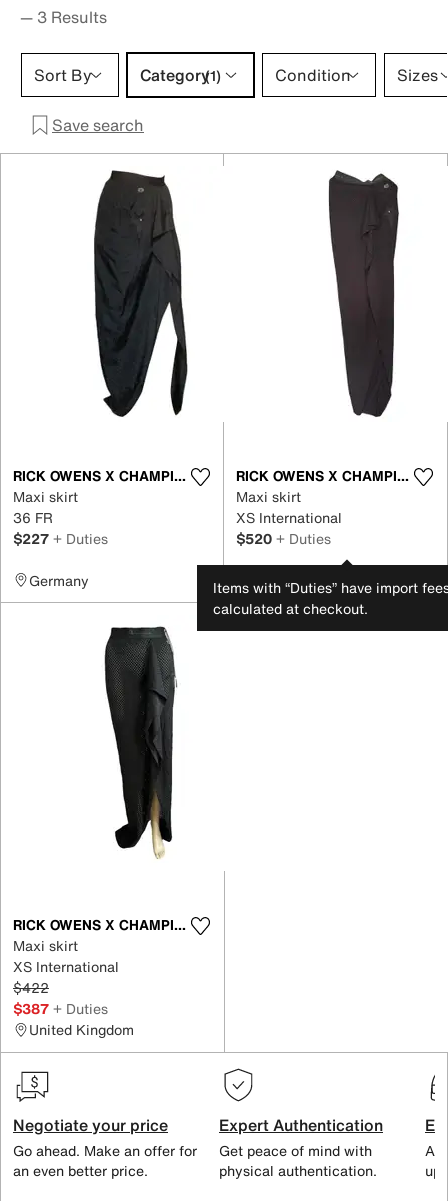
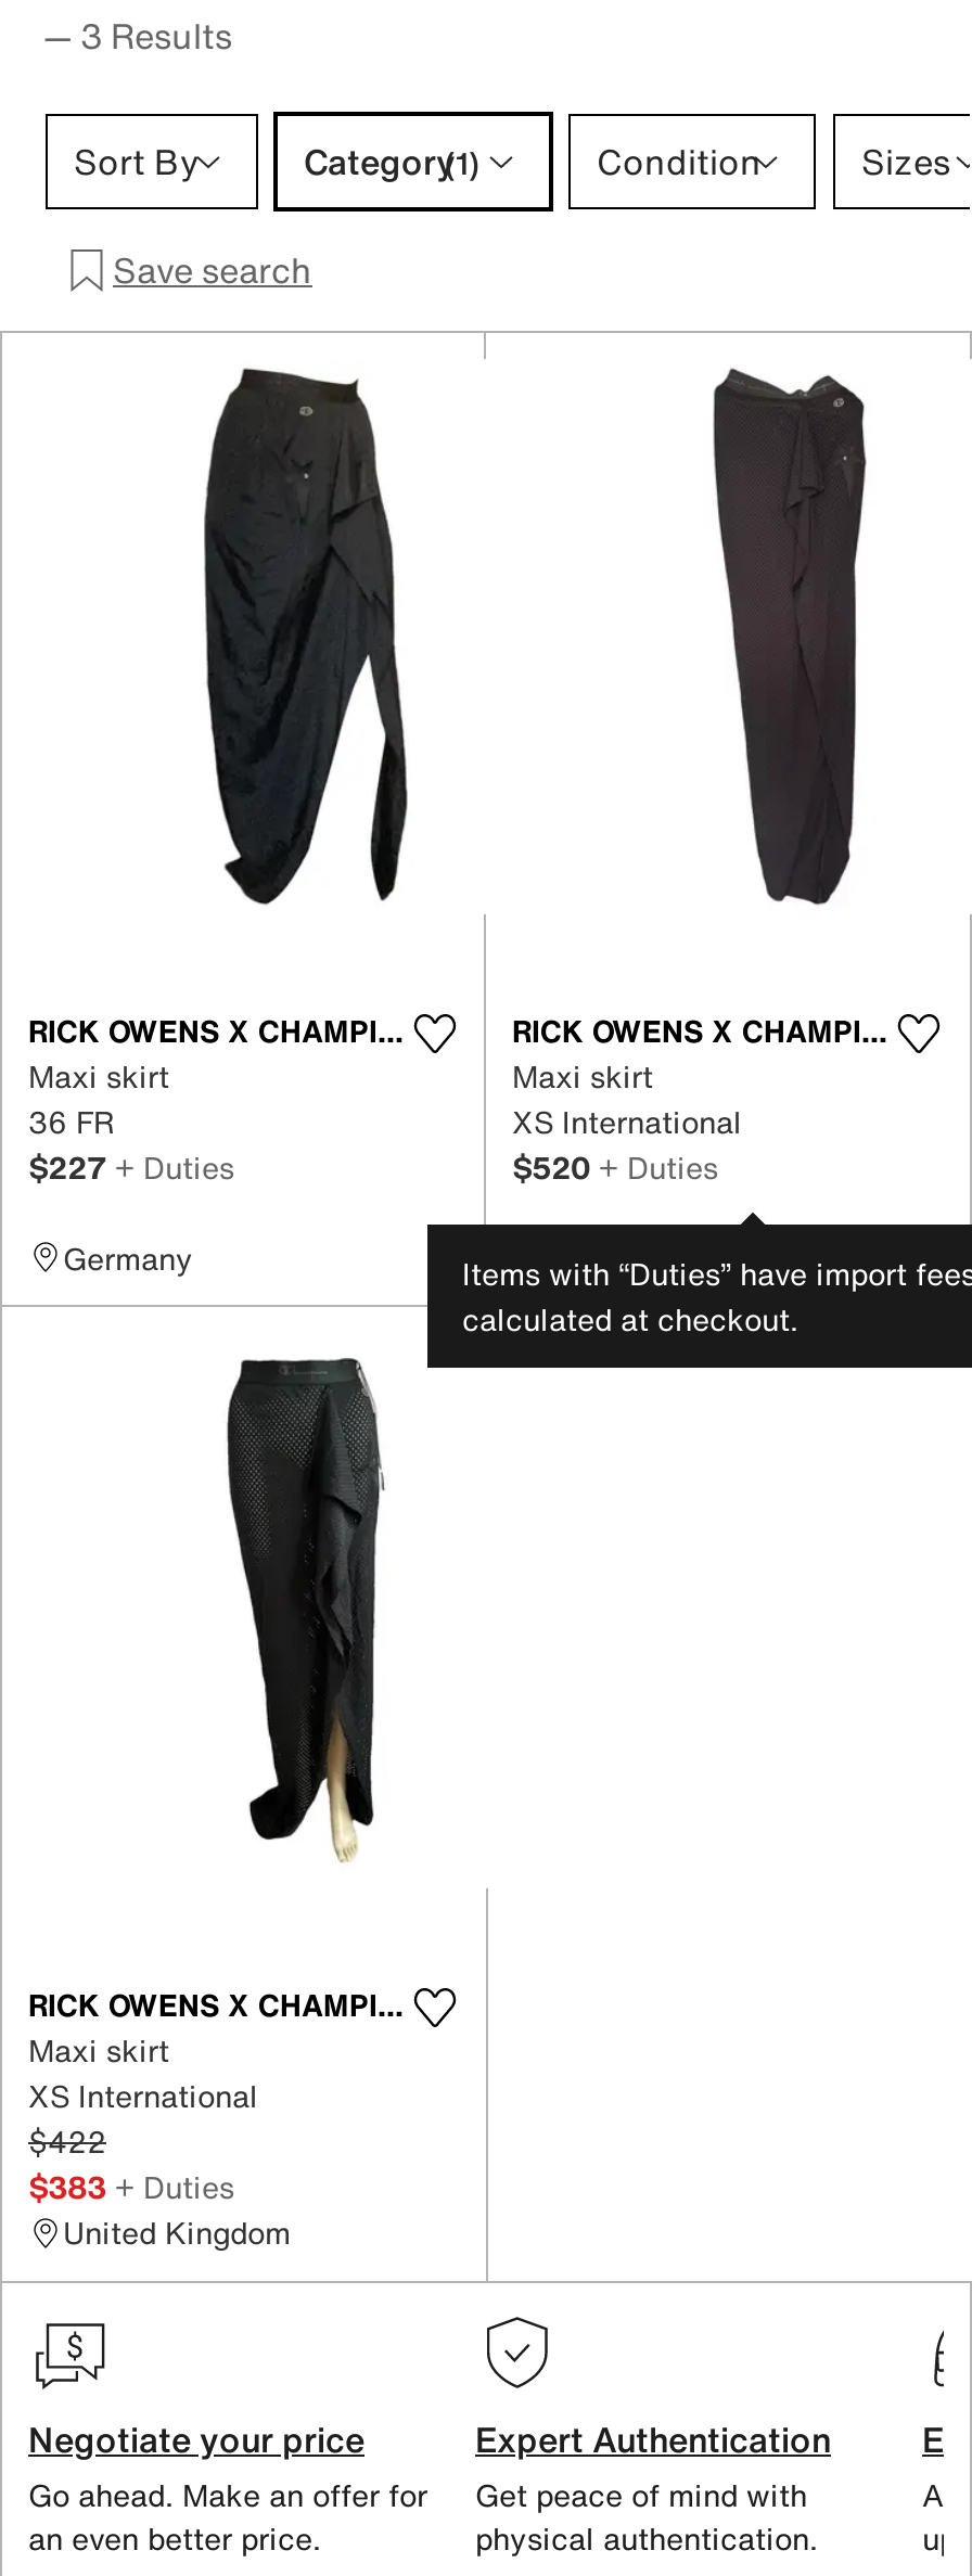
[13,998,108,1019] $387 + Duties -> [28,2164,234,2209] $383 + Duties

